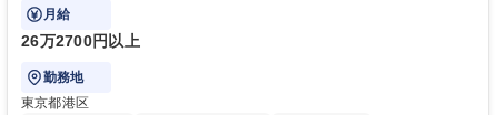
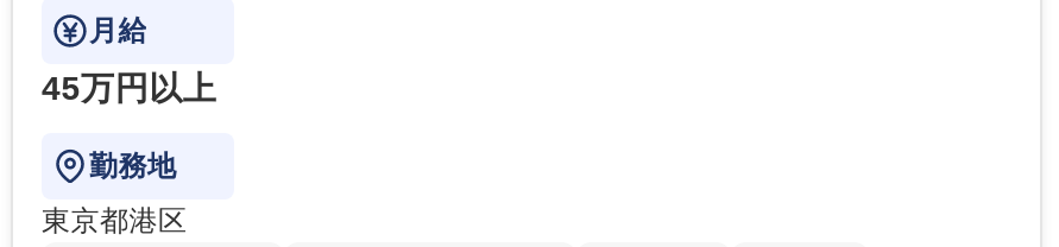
[21,32,140,50] 26万2700円以上 -> [42,69,217,107] 45万円以上

